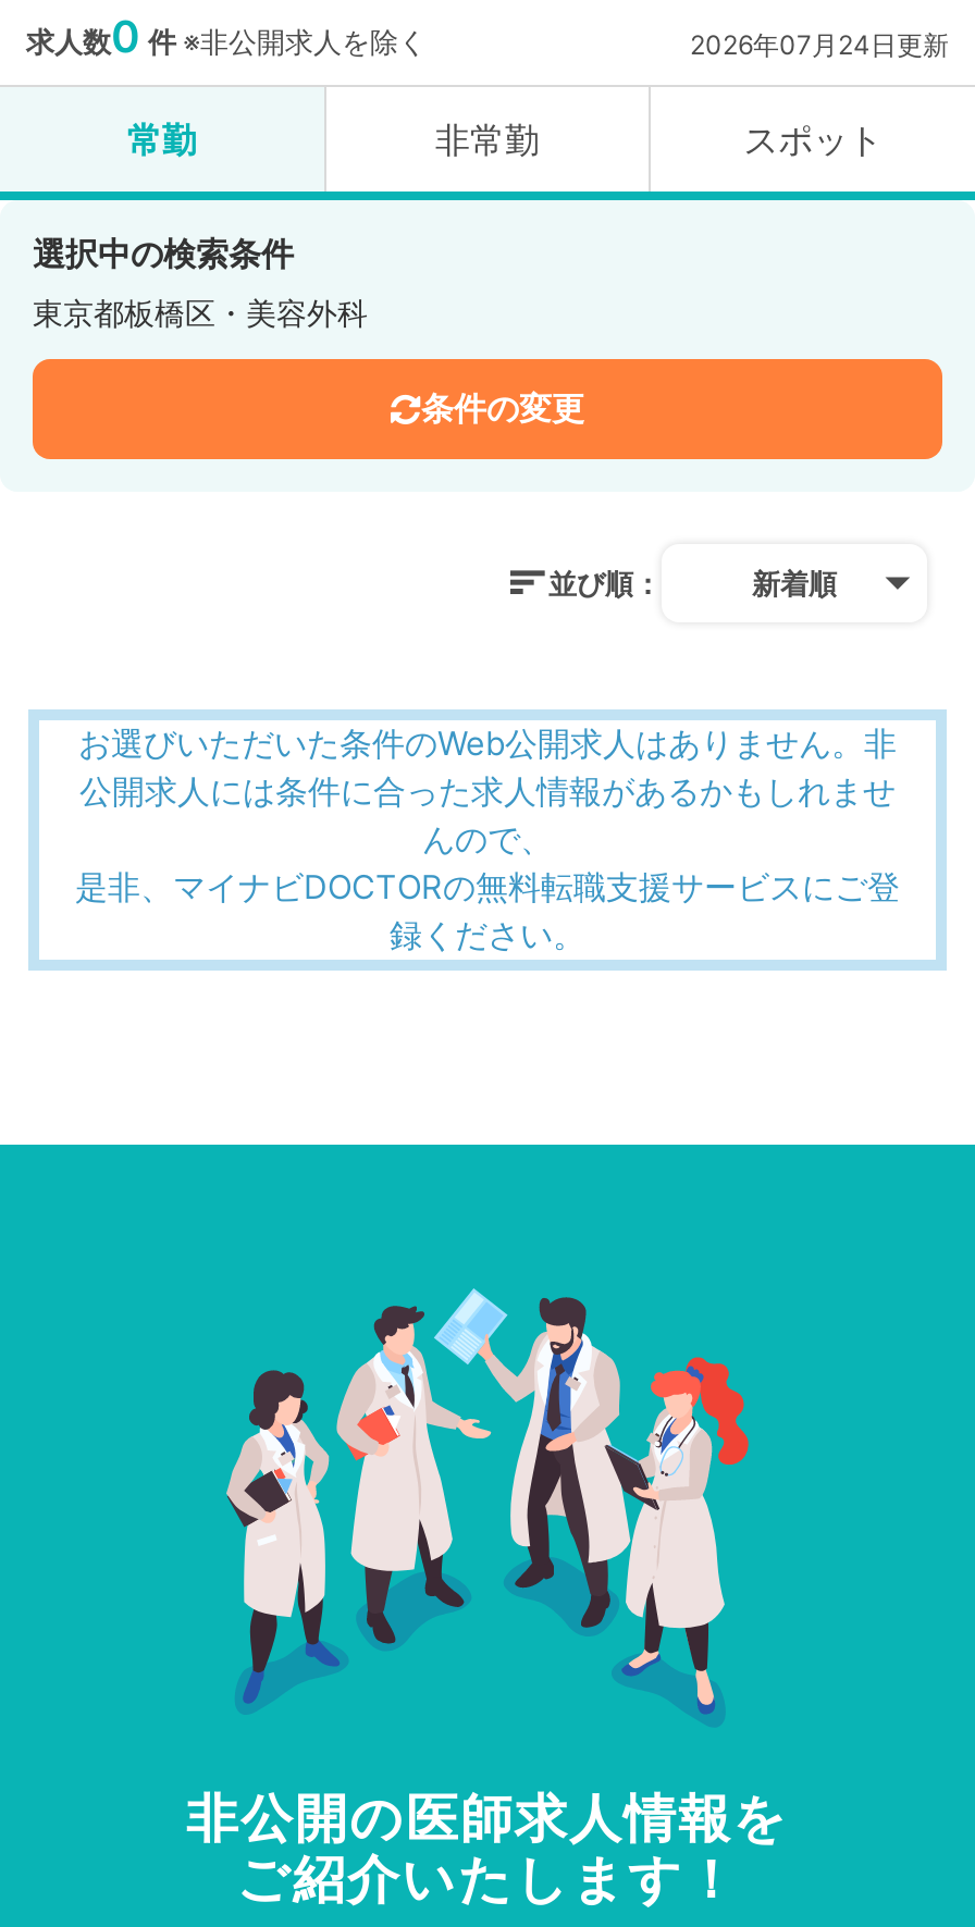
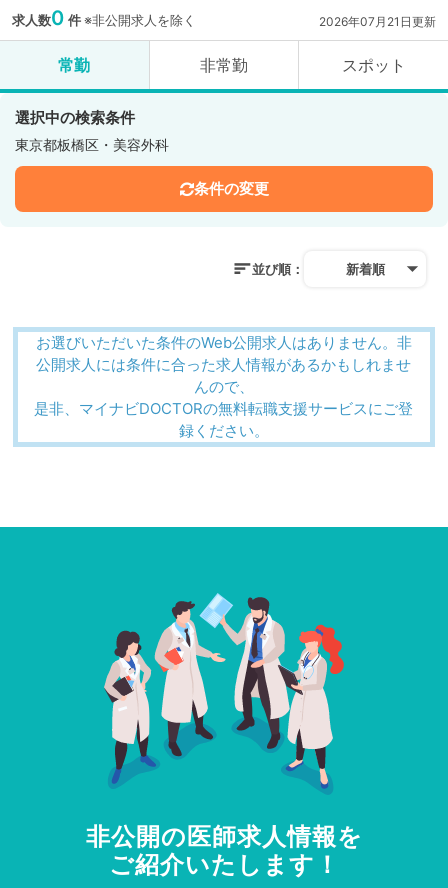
[690,28,949,61] 2026年07月24日更新 -> [319,14,436,29] 2026年07月21日更新

